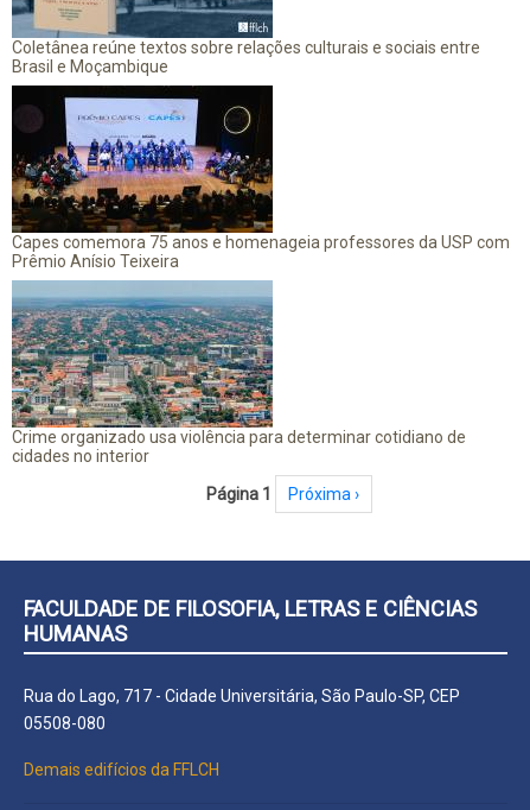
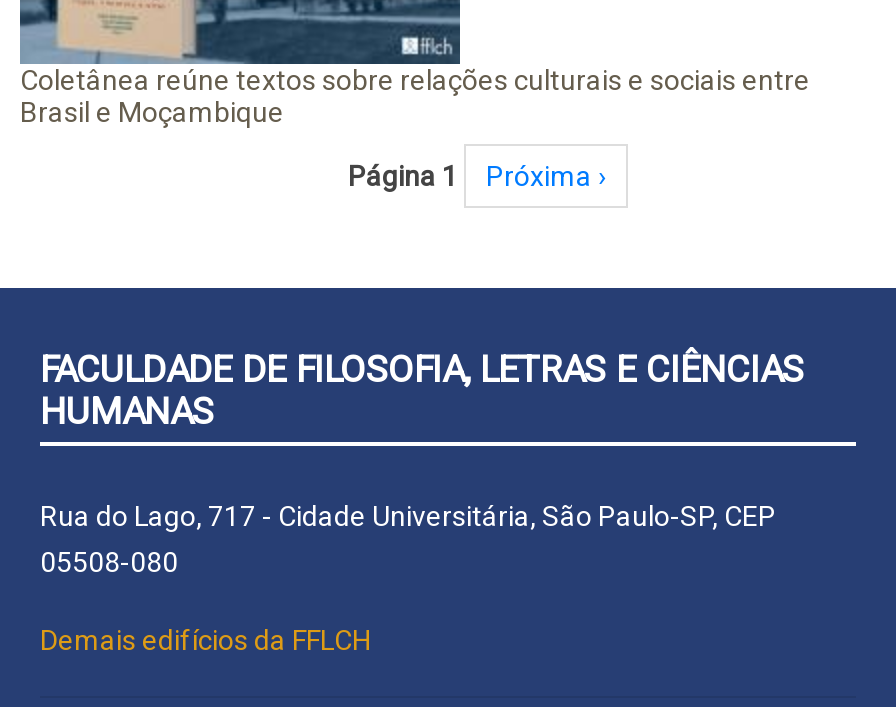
[11,84,510,271] [image] | Capes comemora 75 anos e homenageia professores da USP com | Prêmio Anísio Teixeira -> none
[12,260,466,465] [image] | Crime organizado usa violência para determinar cotidiano de | cidades no interior -> none

